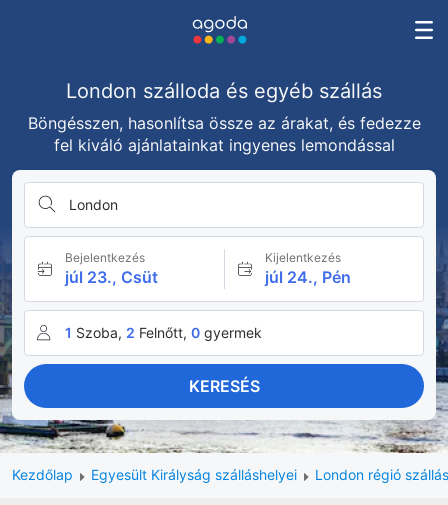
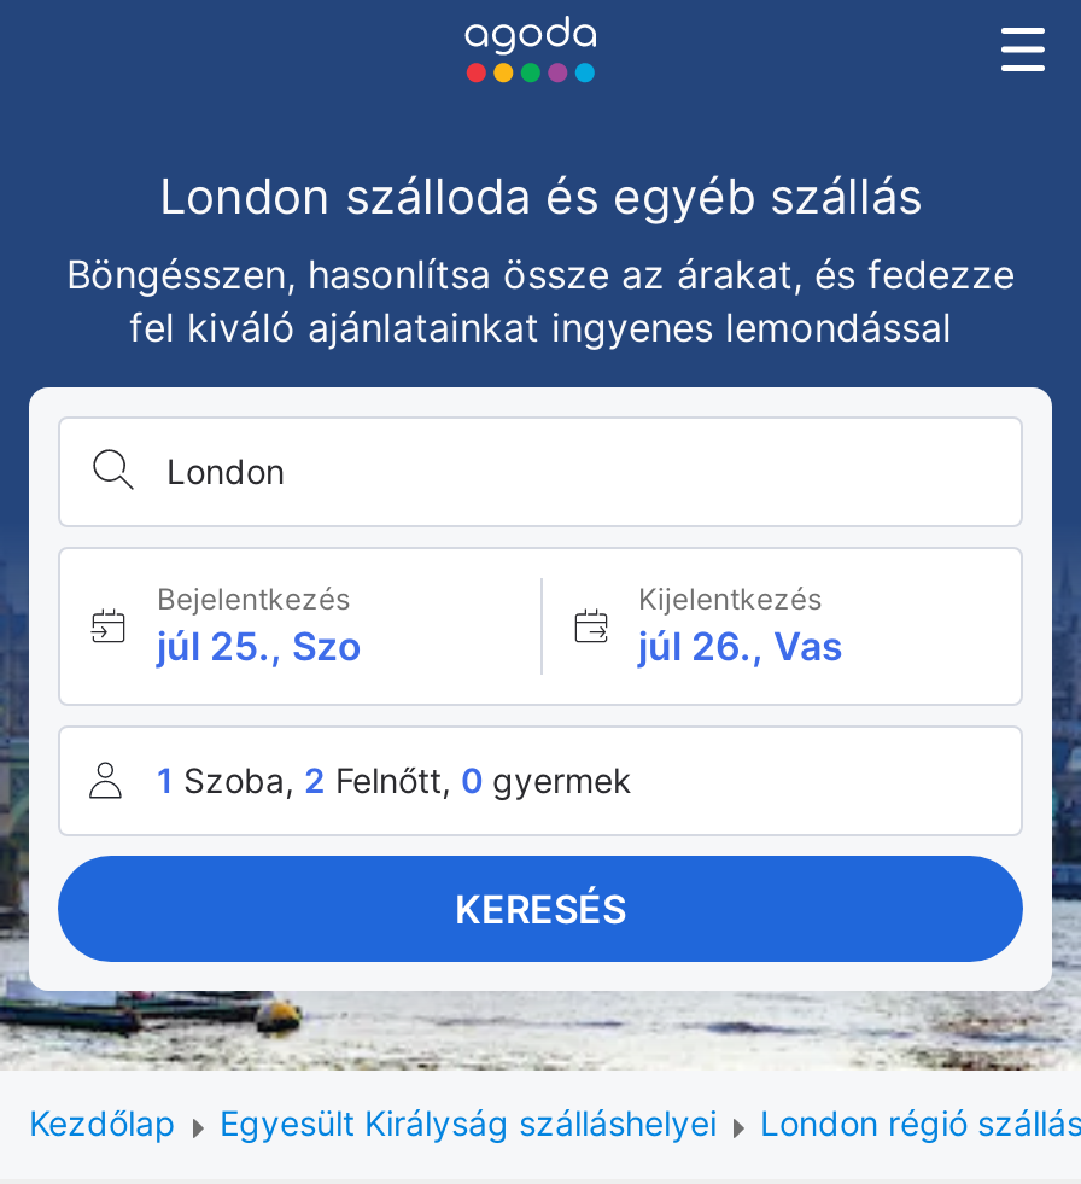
[65,267,158,287] júl 23., Csüt -> [157,622,362,670] júl 25., Szo
[264,267,350,287] júl 24., Pén -> [638,622,843,670] júl 26., Vas

